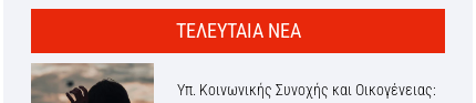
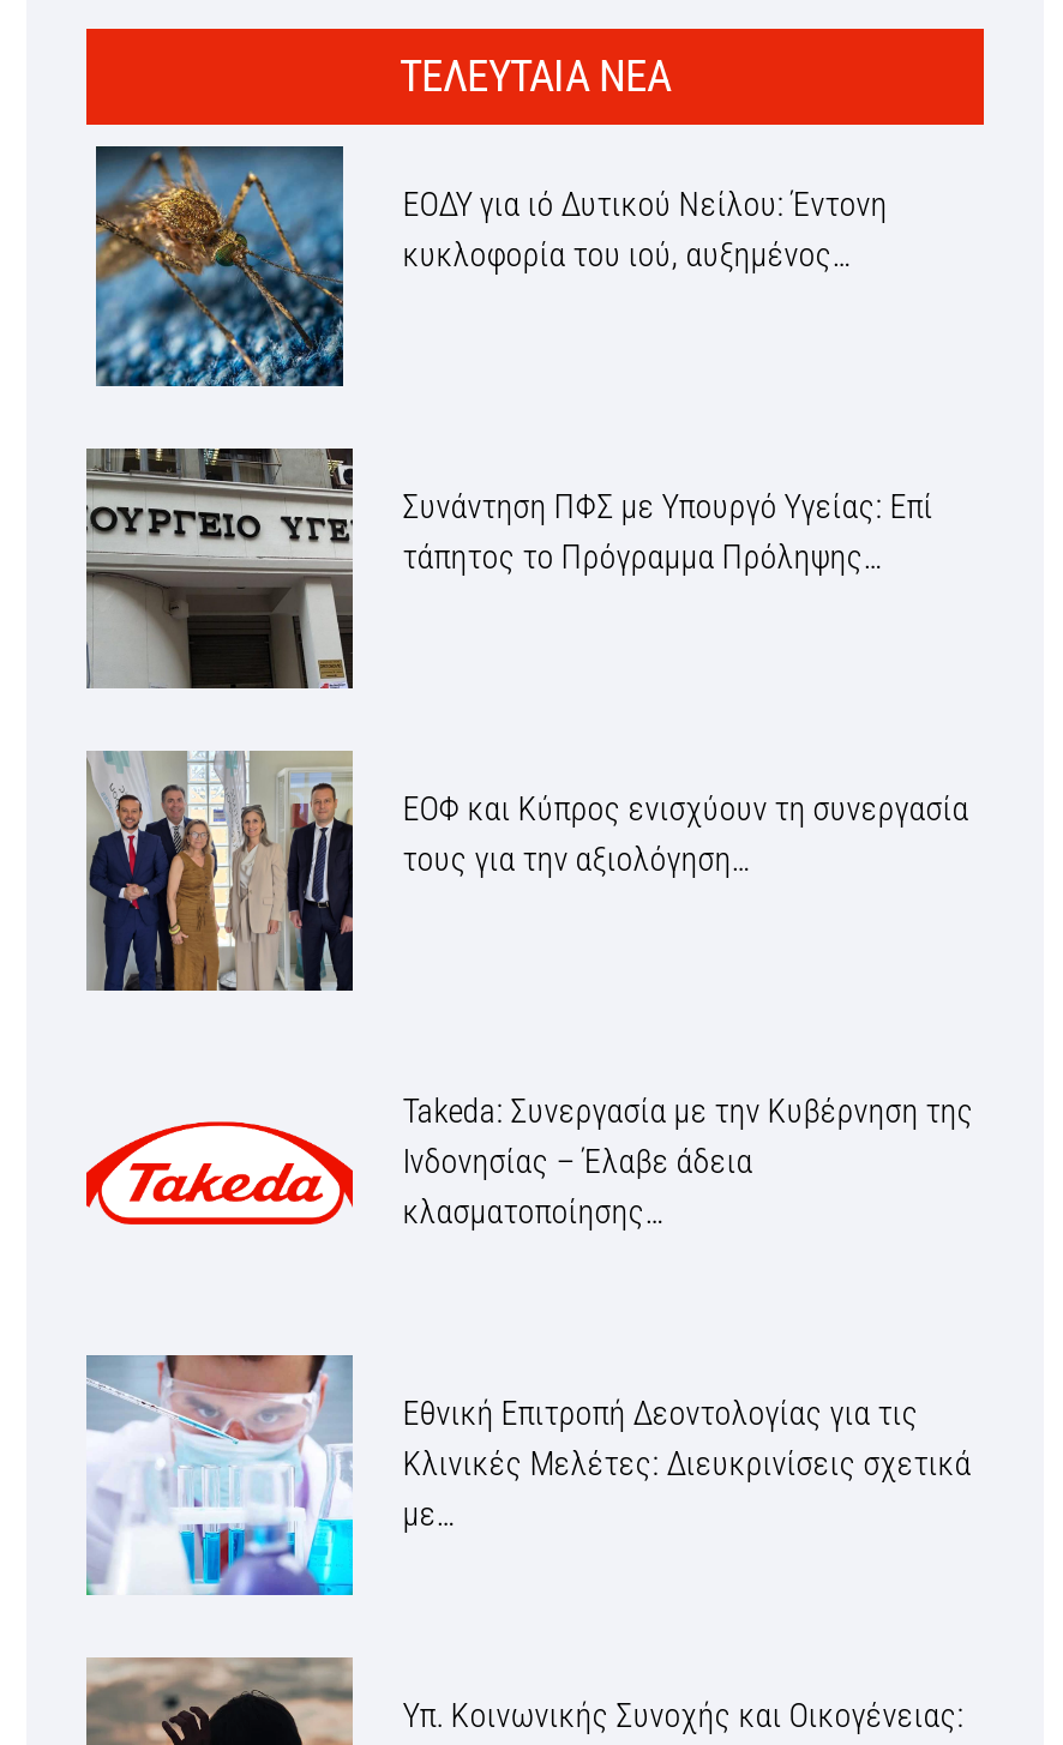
none -> [84,1092,974,1231] [image] | Takeda: Συνεργασία με την Κυβέρνηση της | Ινδονησίας – Έλαβε άδεια | κλασματοποίησης…
none -> [86,445,933,692] [image] | Συνάντηση ΠΦΣ με Υπουργό Υγείας: Επί | τάπητος το Πρόγραμμα Πρόληψης…
none -> [86,750,969,994] [image] | ΕΟΦ και Κύπρος ενισχύουν τη συνεργασία | τους για την αξιολόγηση…
none -> [86,1352,971,1637] [image] | Εθνική Επιτροπή Δεοντολογίας για τις | Κλινικές Μελέτες: Διευκρινίσεις σχετικά | με…
none -> [94,145,887,390] [image] | ΕΟΔΥ για ιό Δυτικού Νείλου: Έντονη | κυκλοφορία του ιού, αυξημένος…

